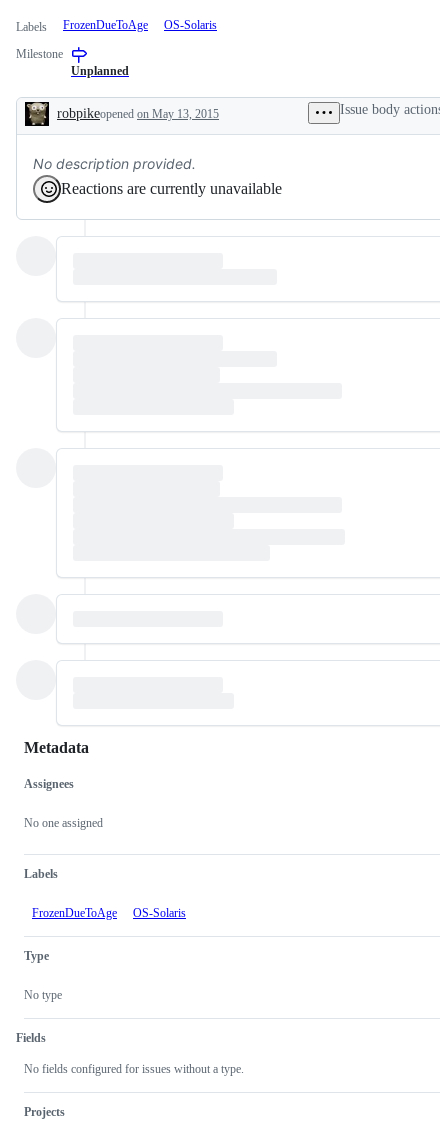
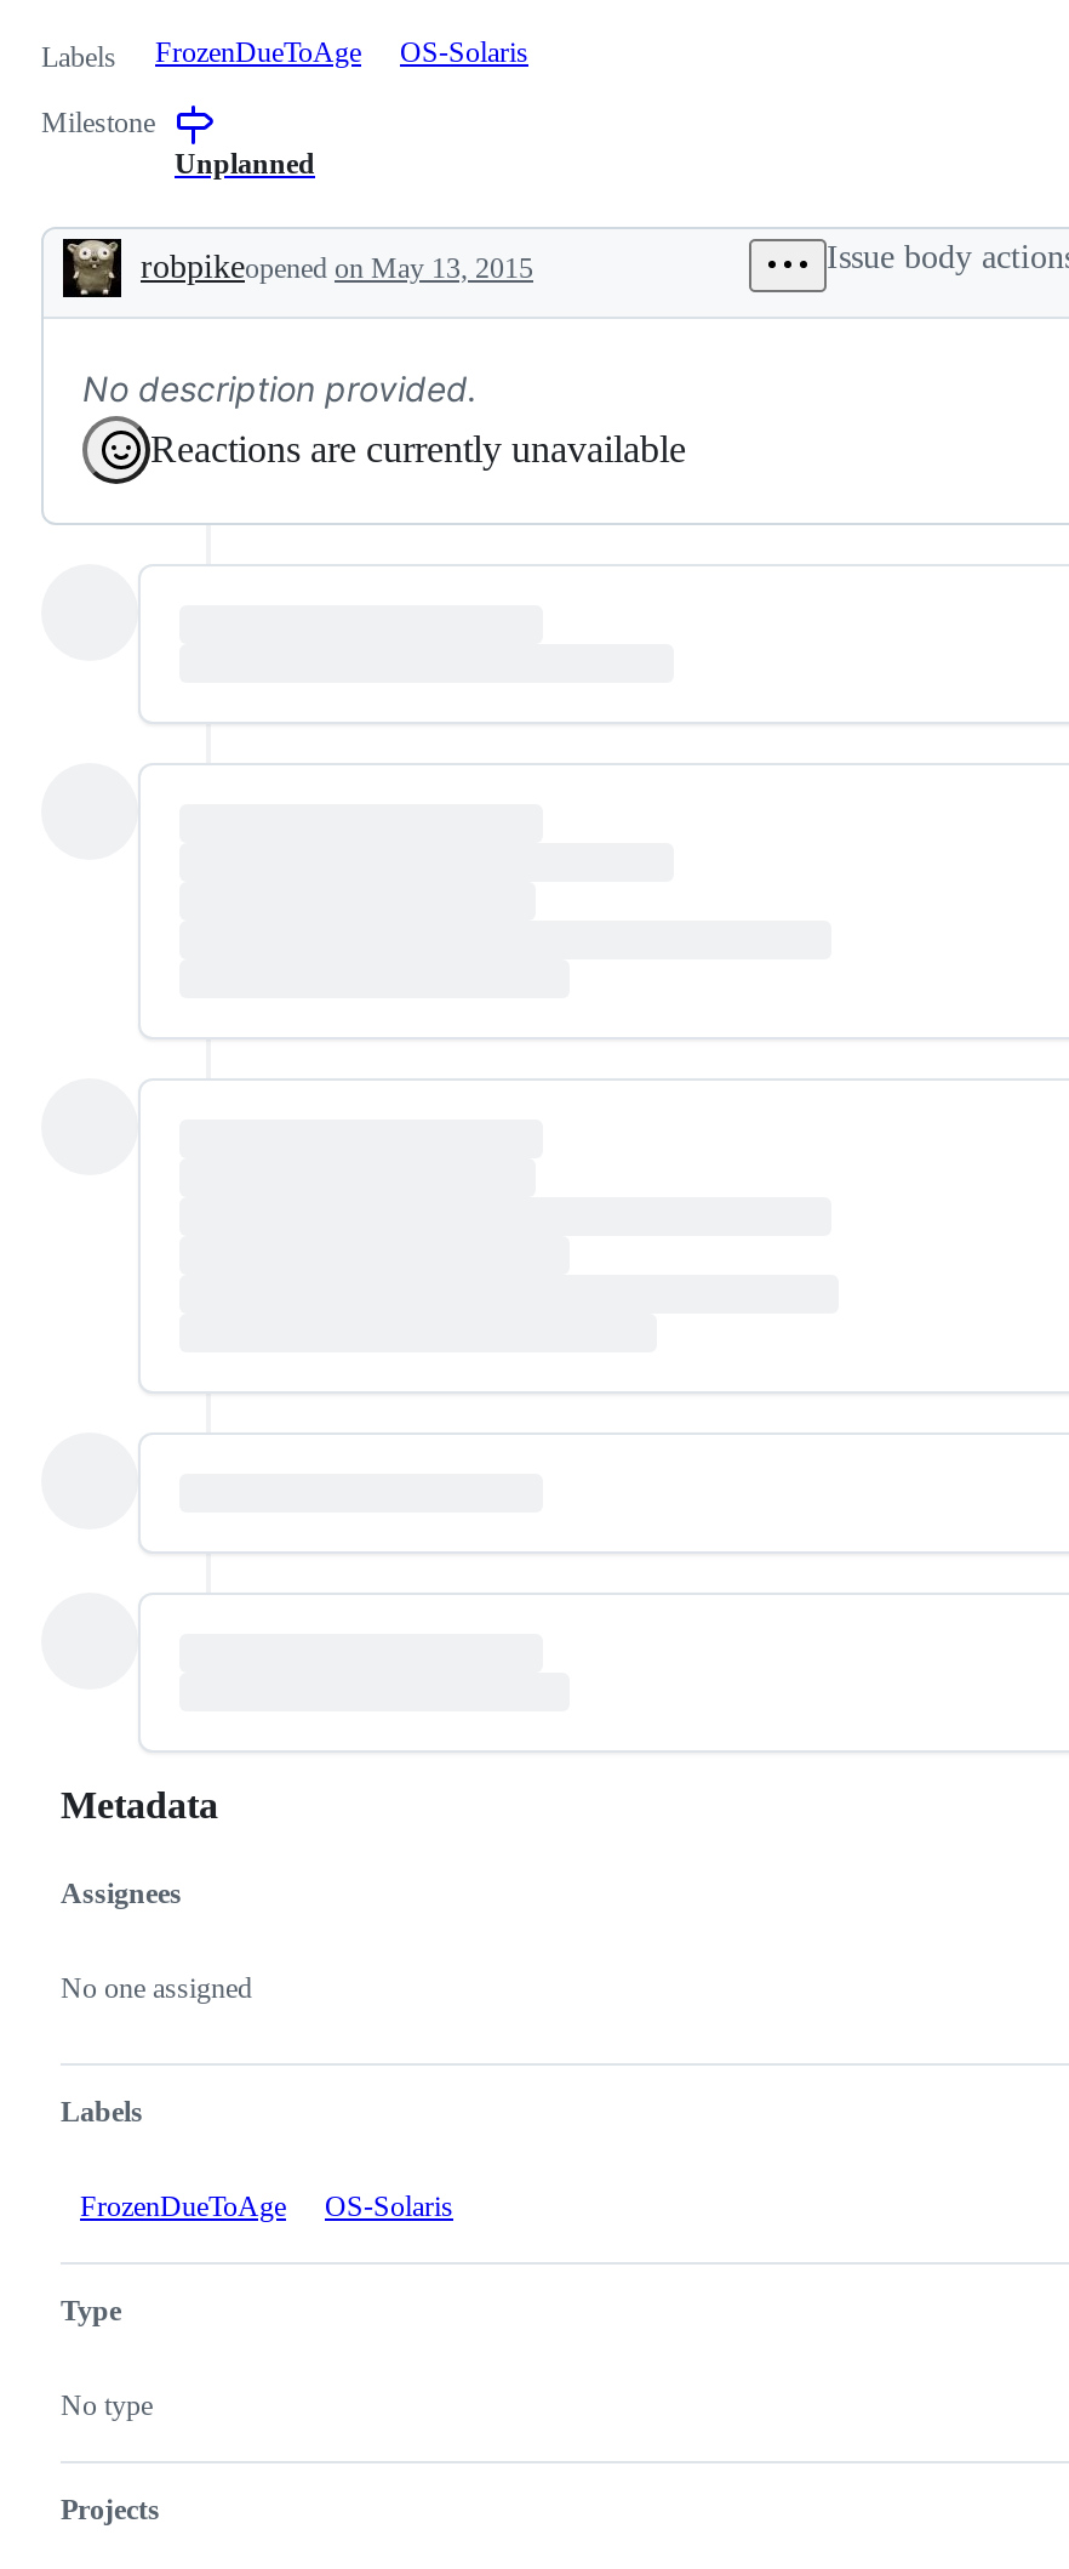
[16,1031,244,1076] Fields | No fields configured for issues without a type. -> none

